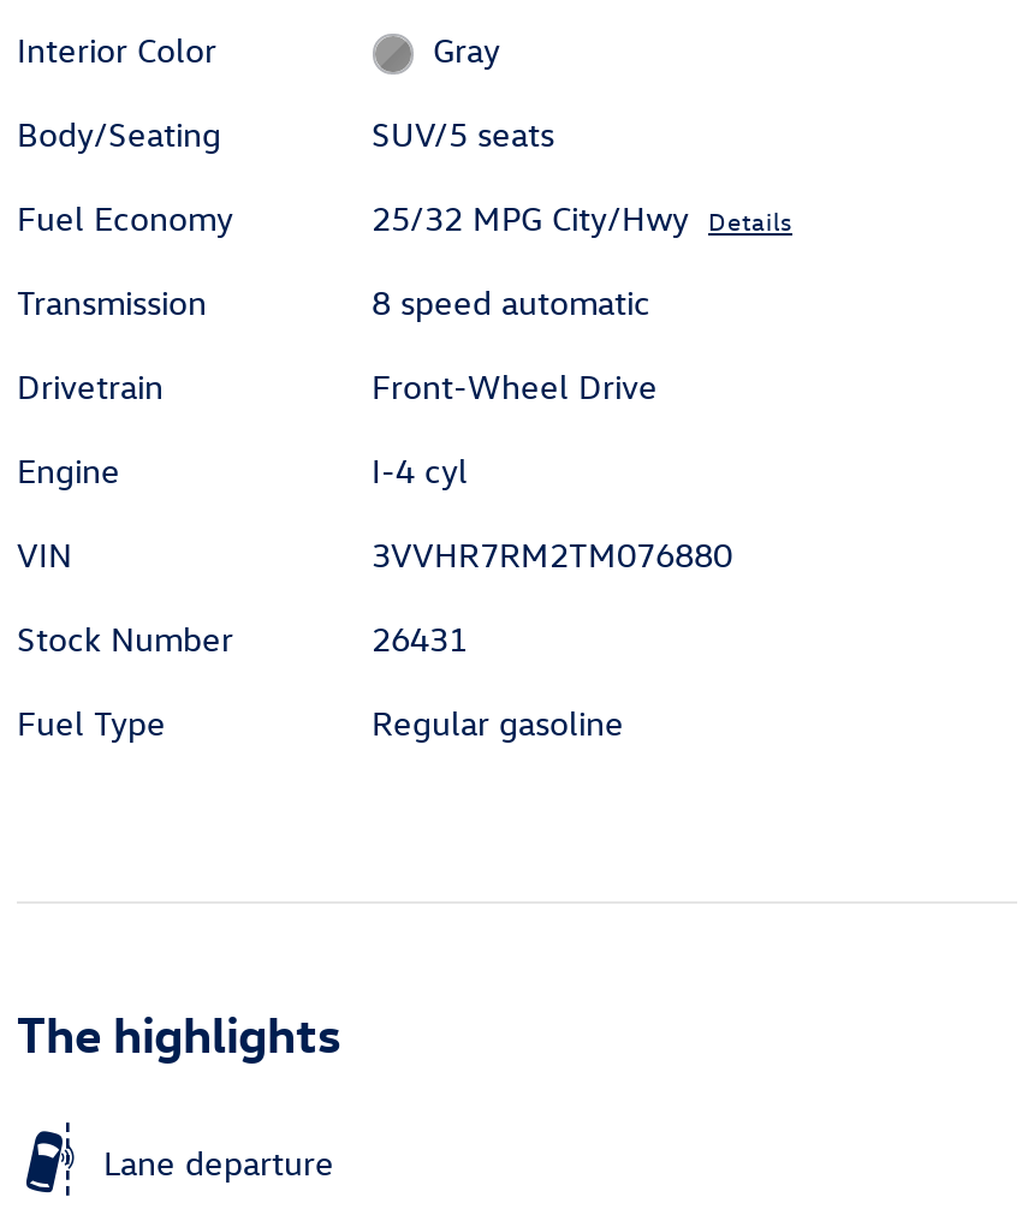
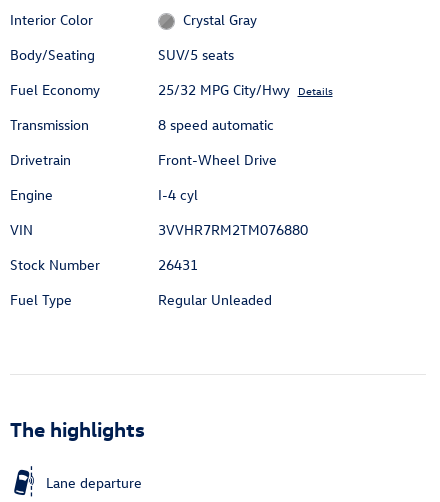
[433,26,500,72] Gray -> [183,10,257,29] Crystal Gray
[372,700,624,745] Regular gasoline -> [157,290,271,309] Regular Unleaded

